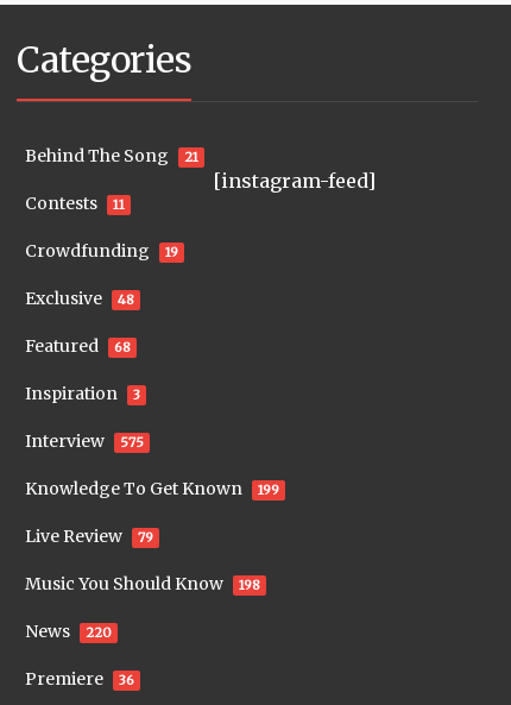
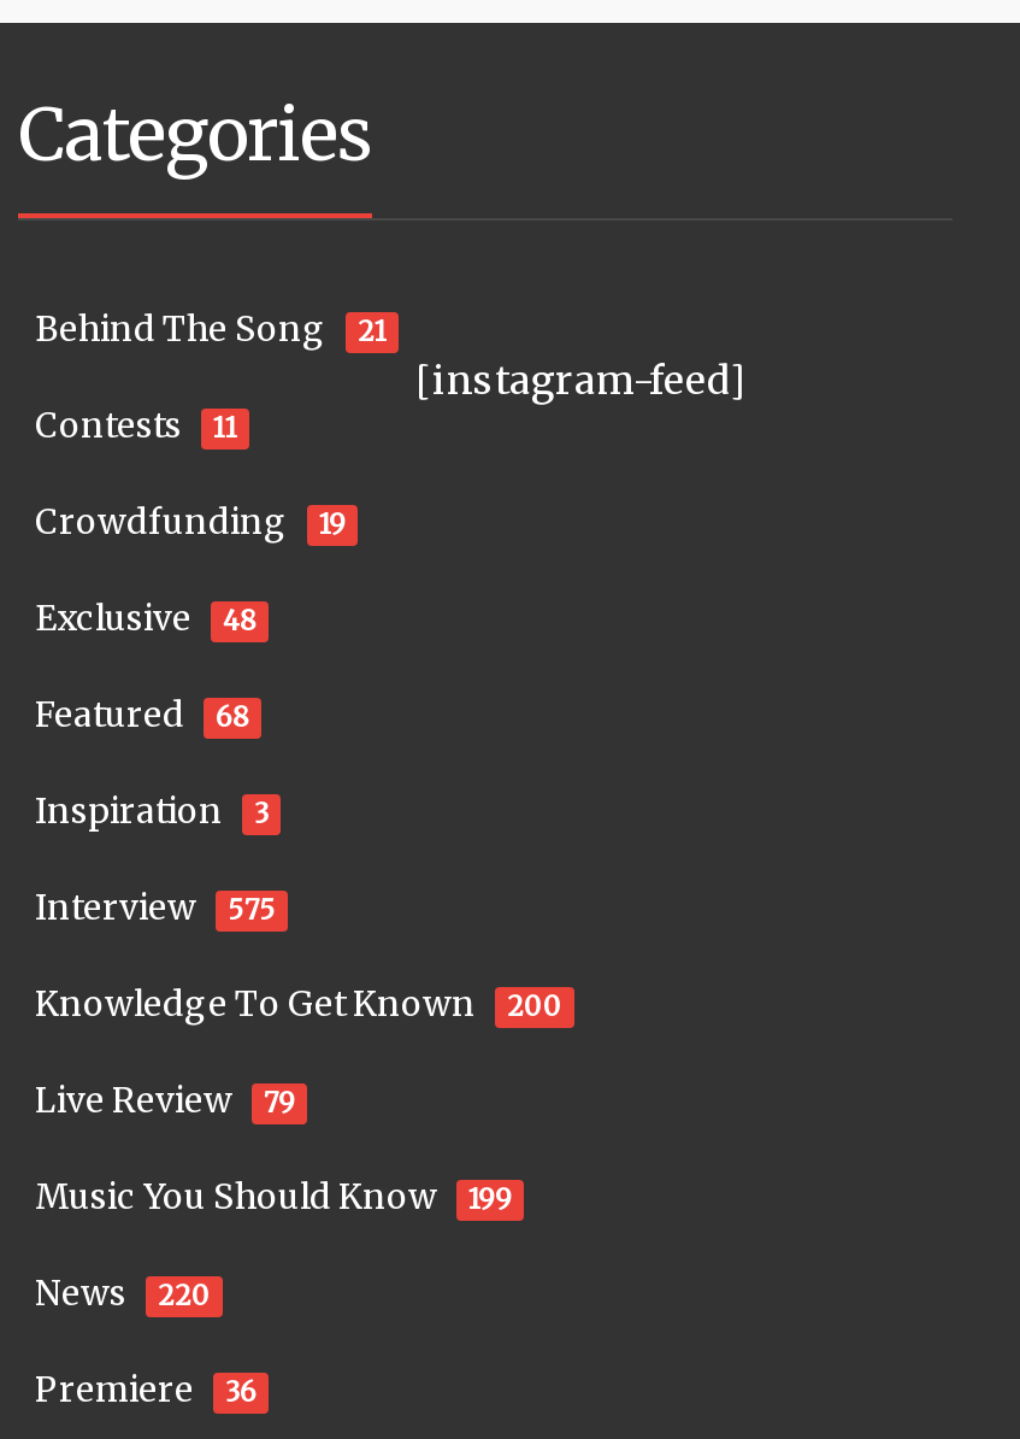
[25,478,279,499] Knowledge To Get Known 199 -> [35,982,562,1026] Knowledge To Get Known 200
[25,573,260,594] Music You Should Know 198 -> [35,1175,512,1218] Music You Should Know 199

